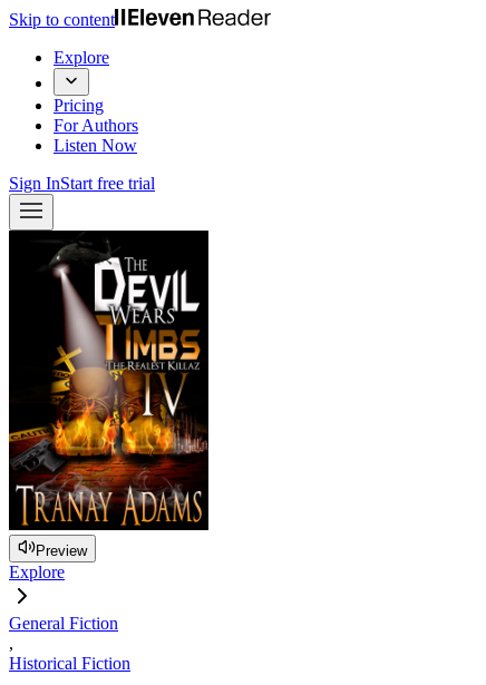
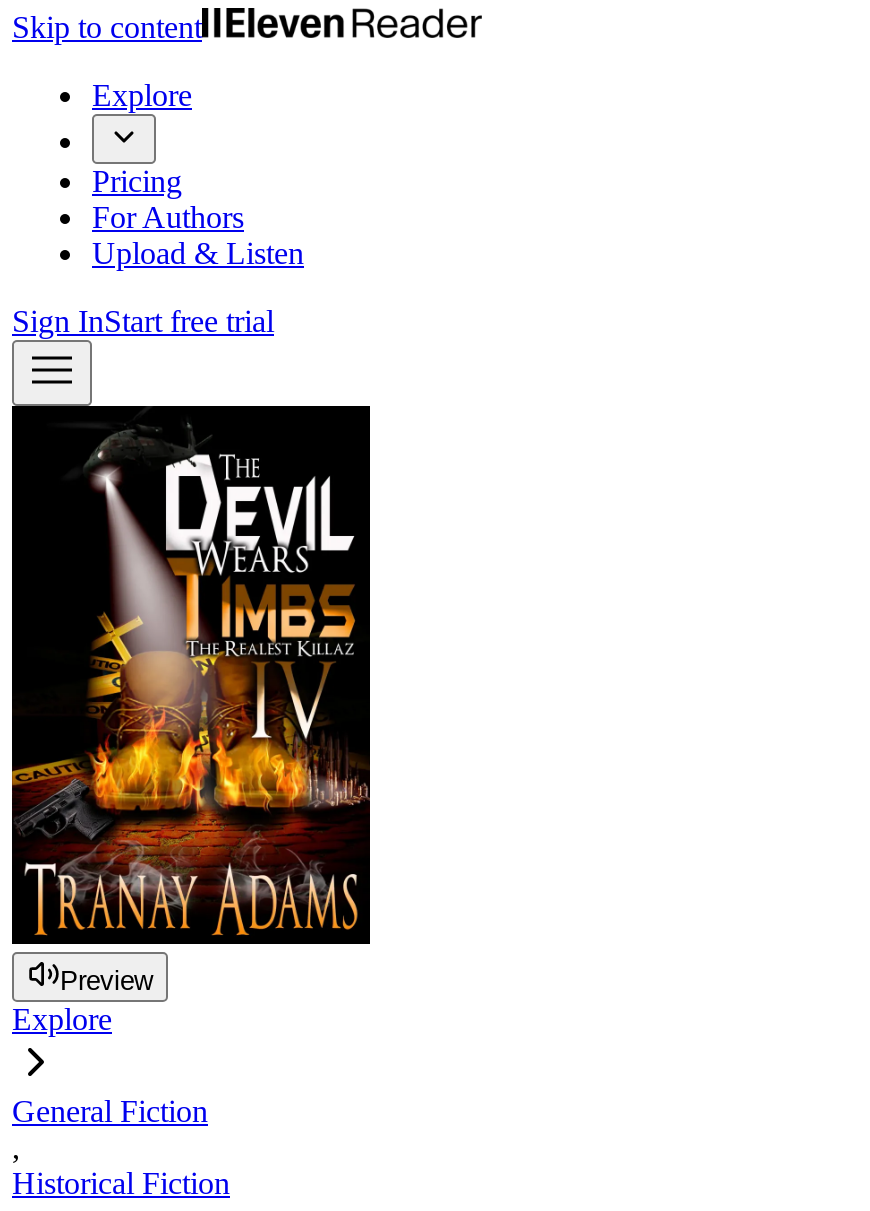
[54,136,137,155] Listen Now -> [92,236,304,270] Upload & Listen

